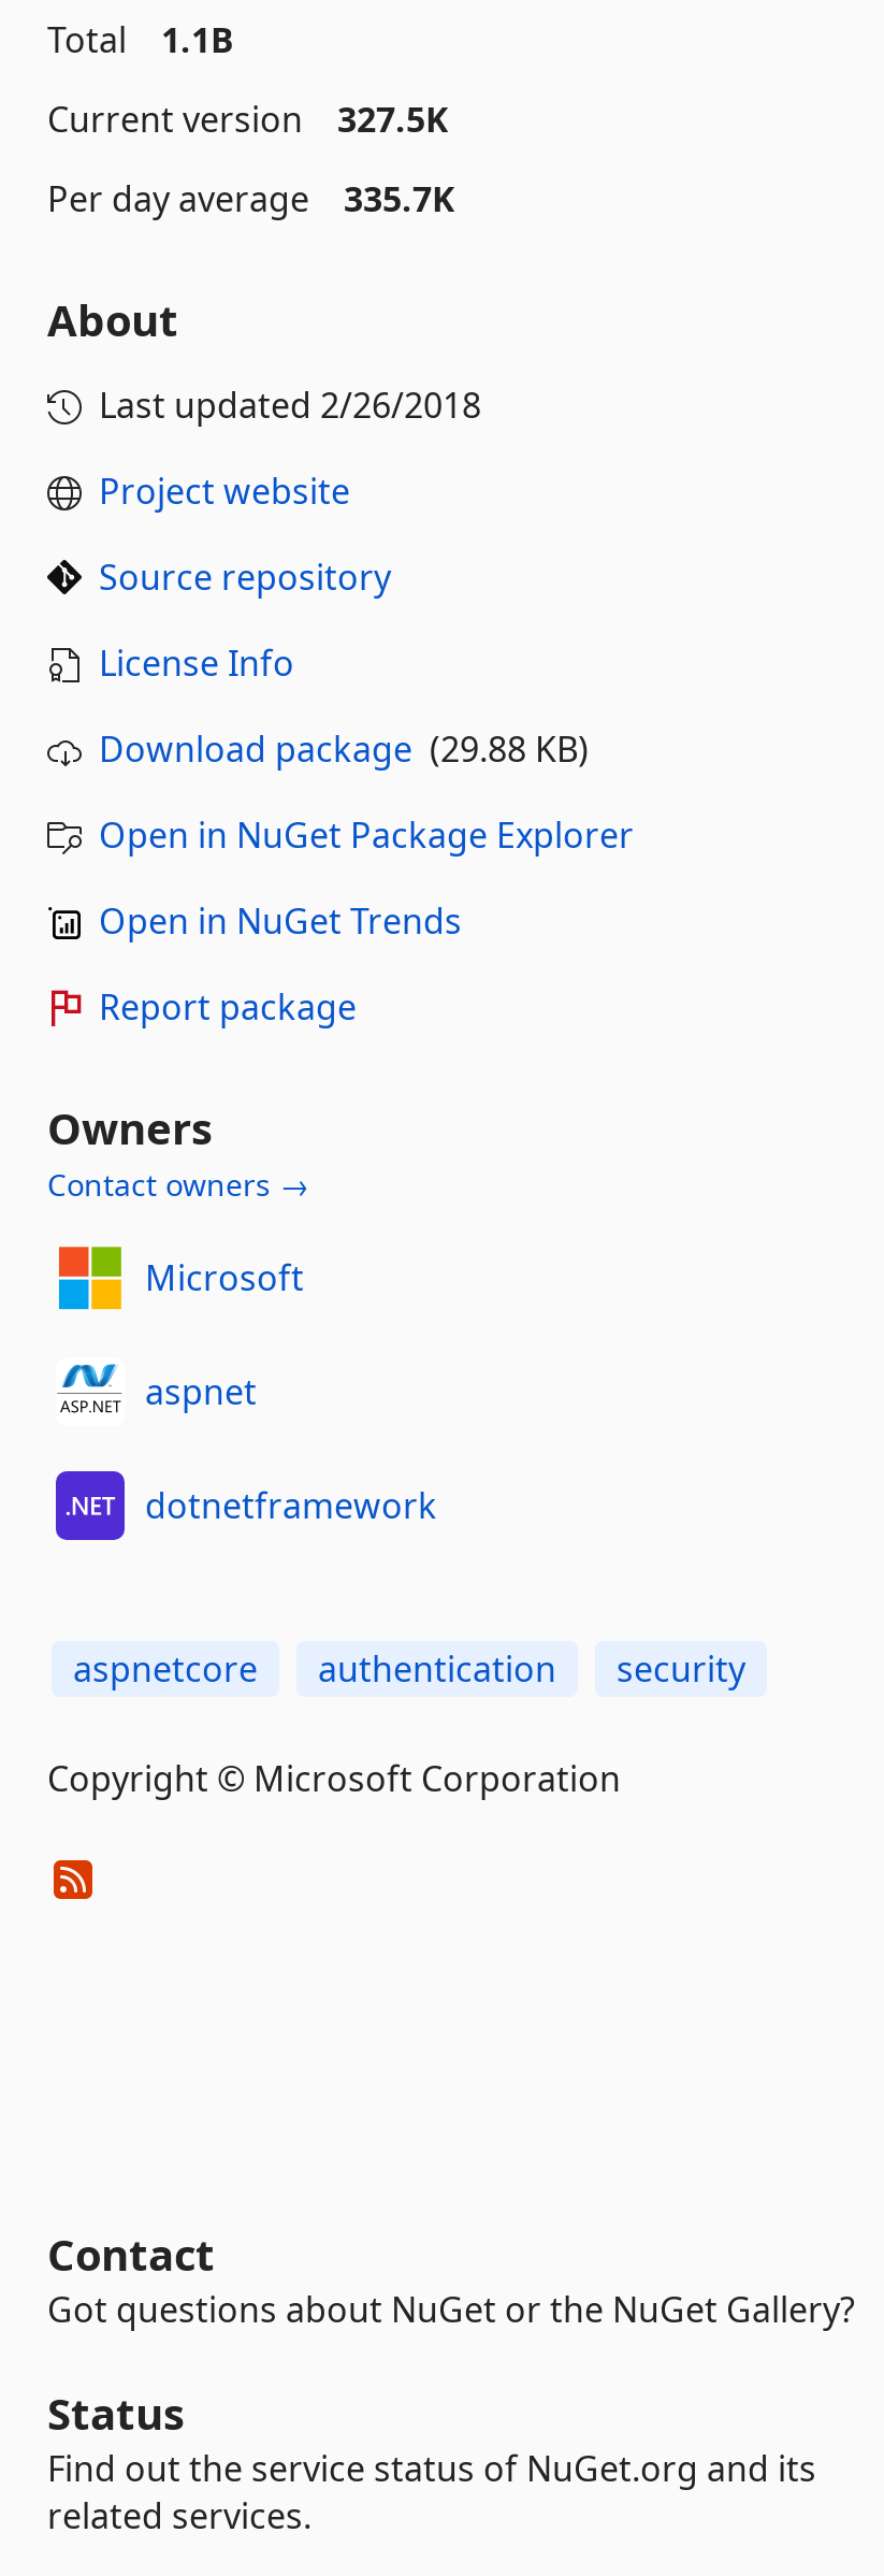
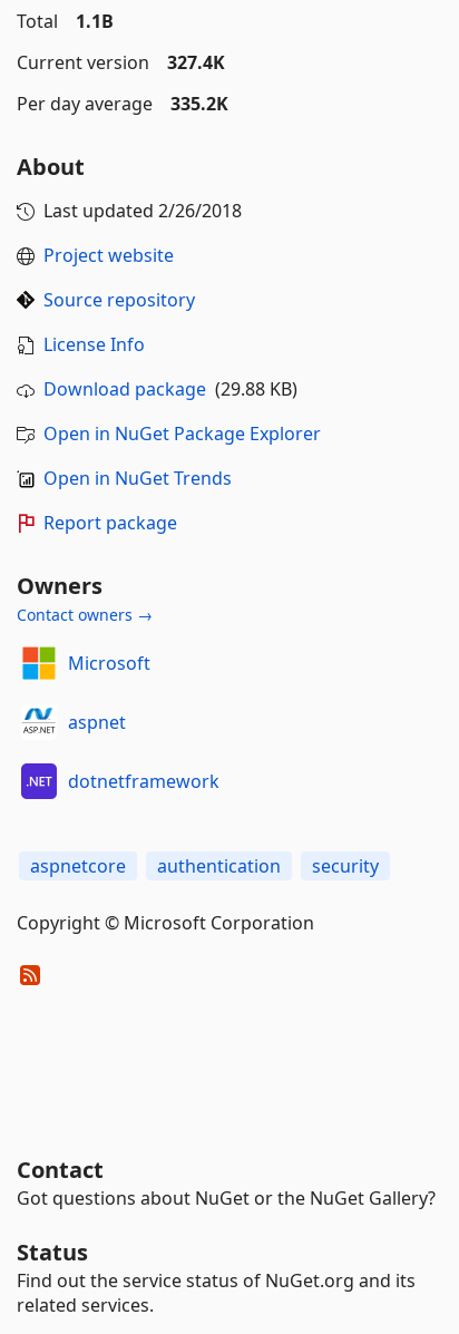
[47,95,449,142] Current version 327.5K -> [17,50,225,74] Current version 327.4K
[47,175,455,222] Per day average 335.7K -> [17,91,228,116] Per day average 335.2K

